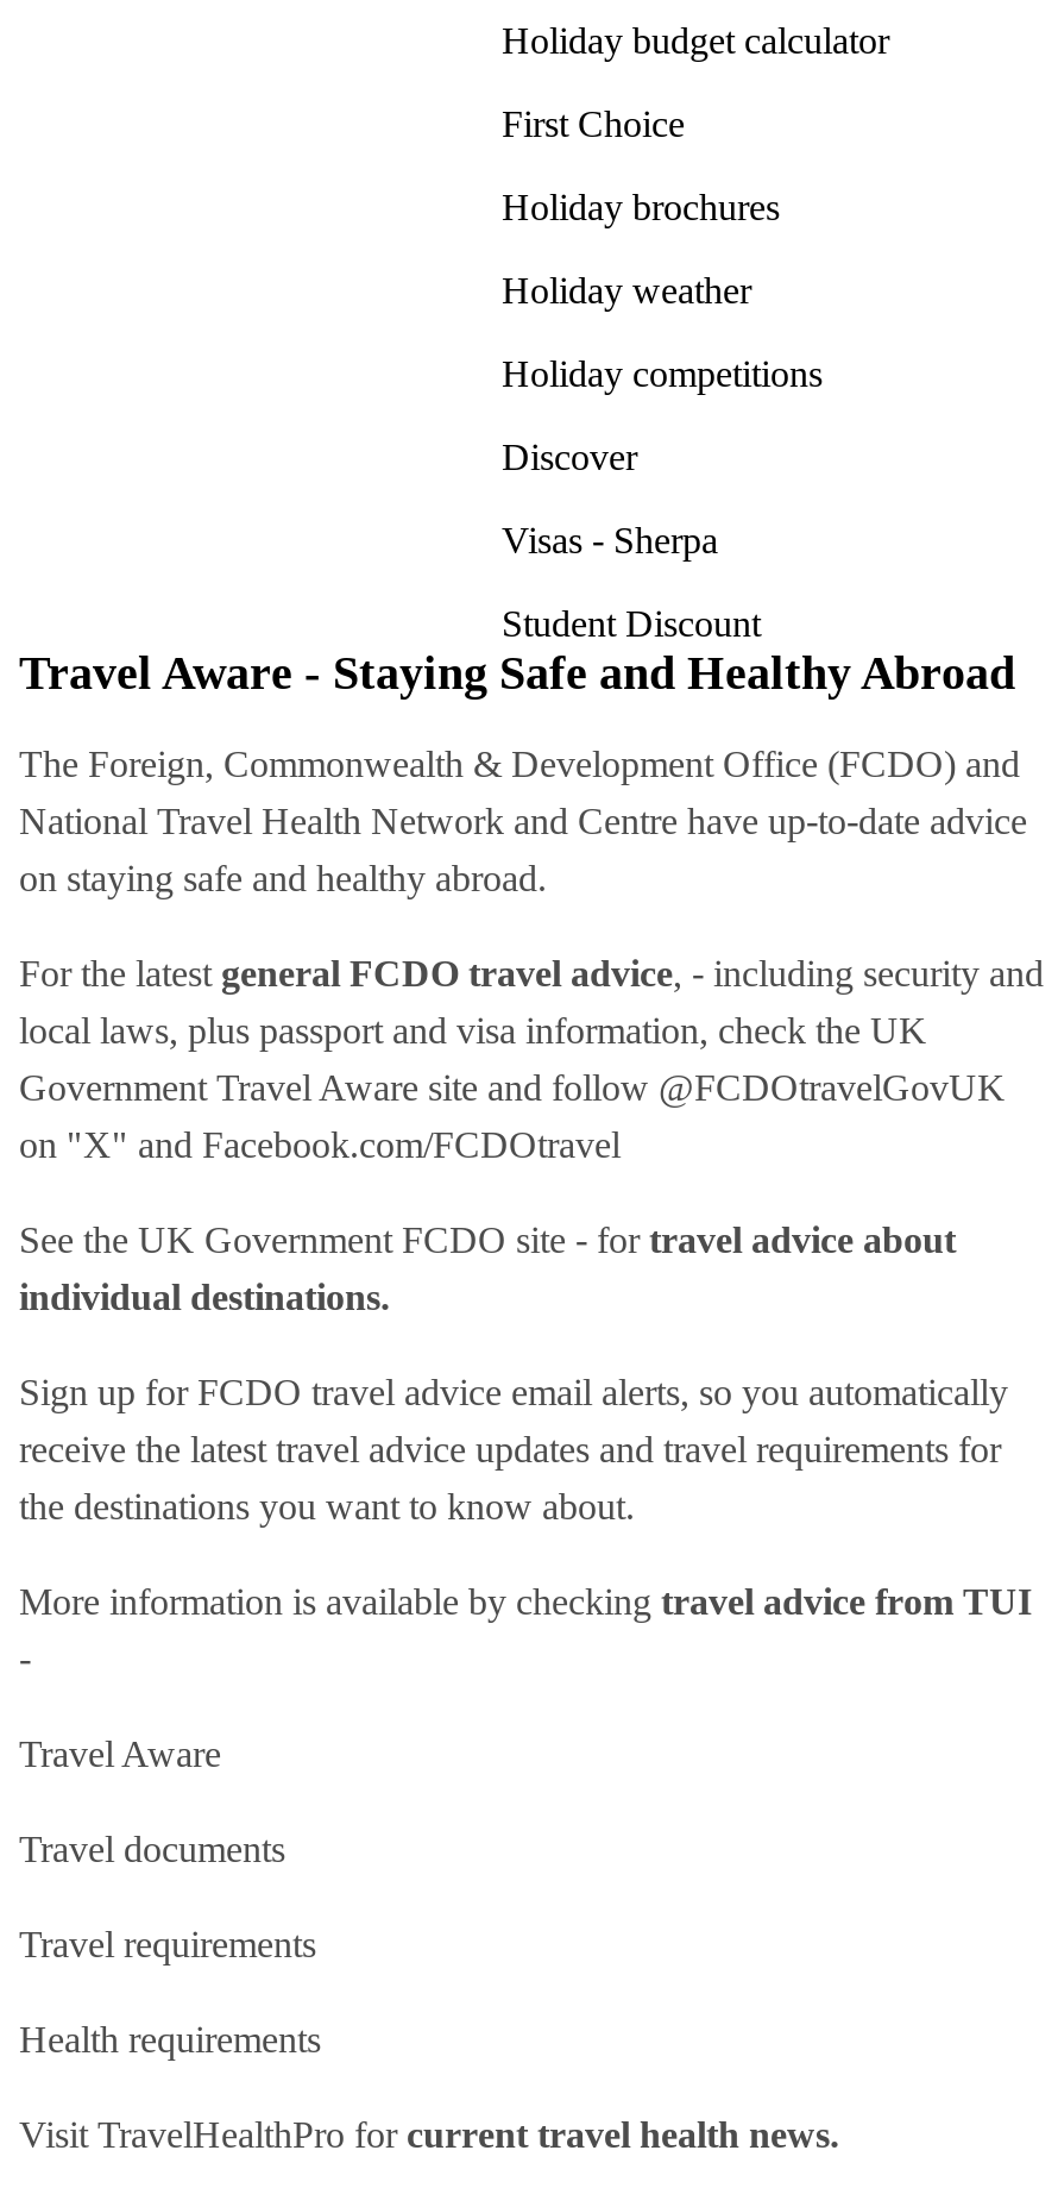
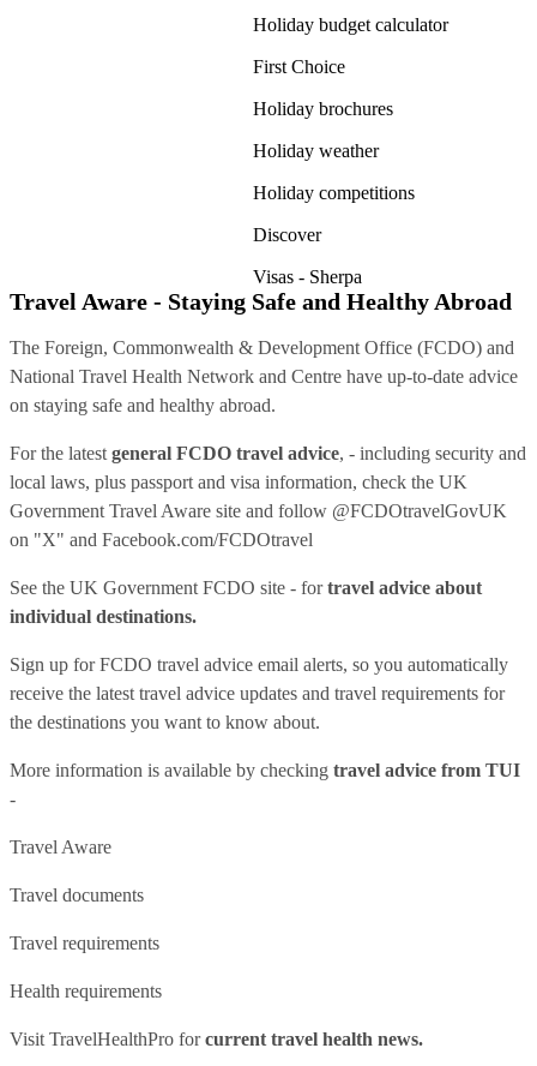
[502,603,761,643] Student Discount -> none

